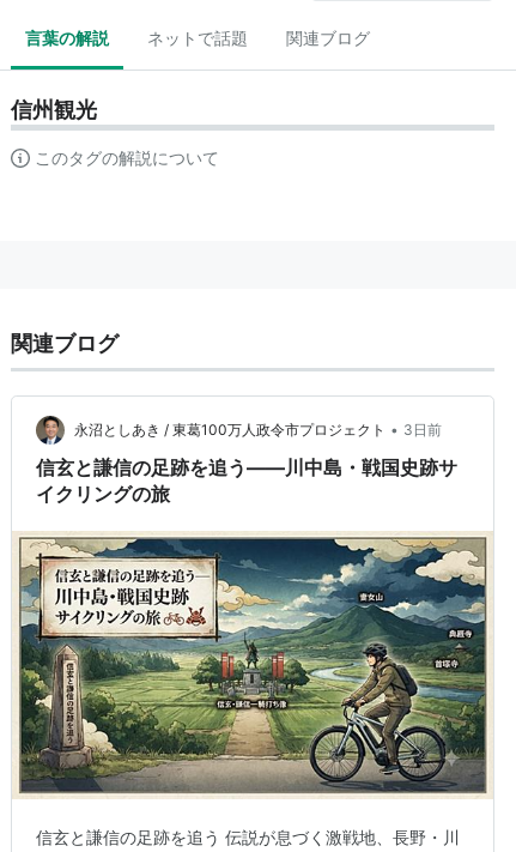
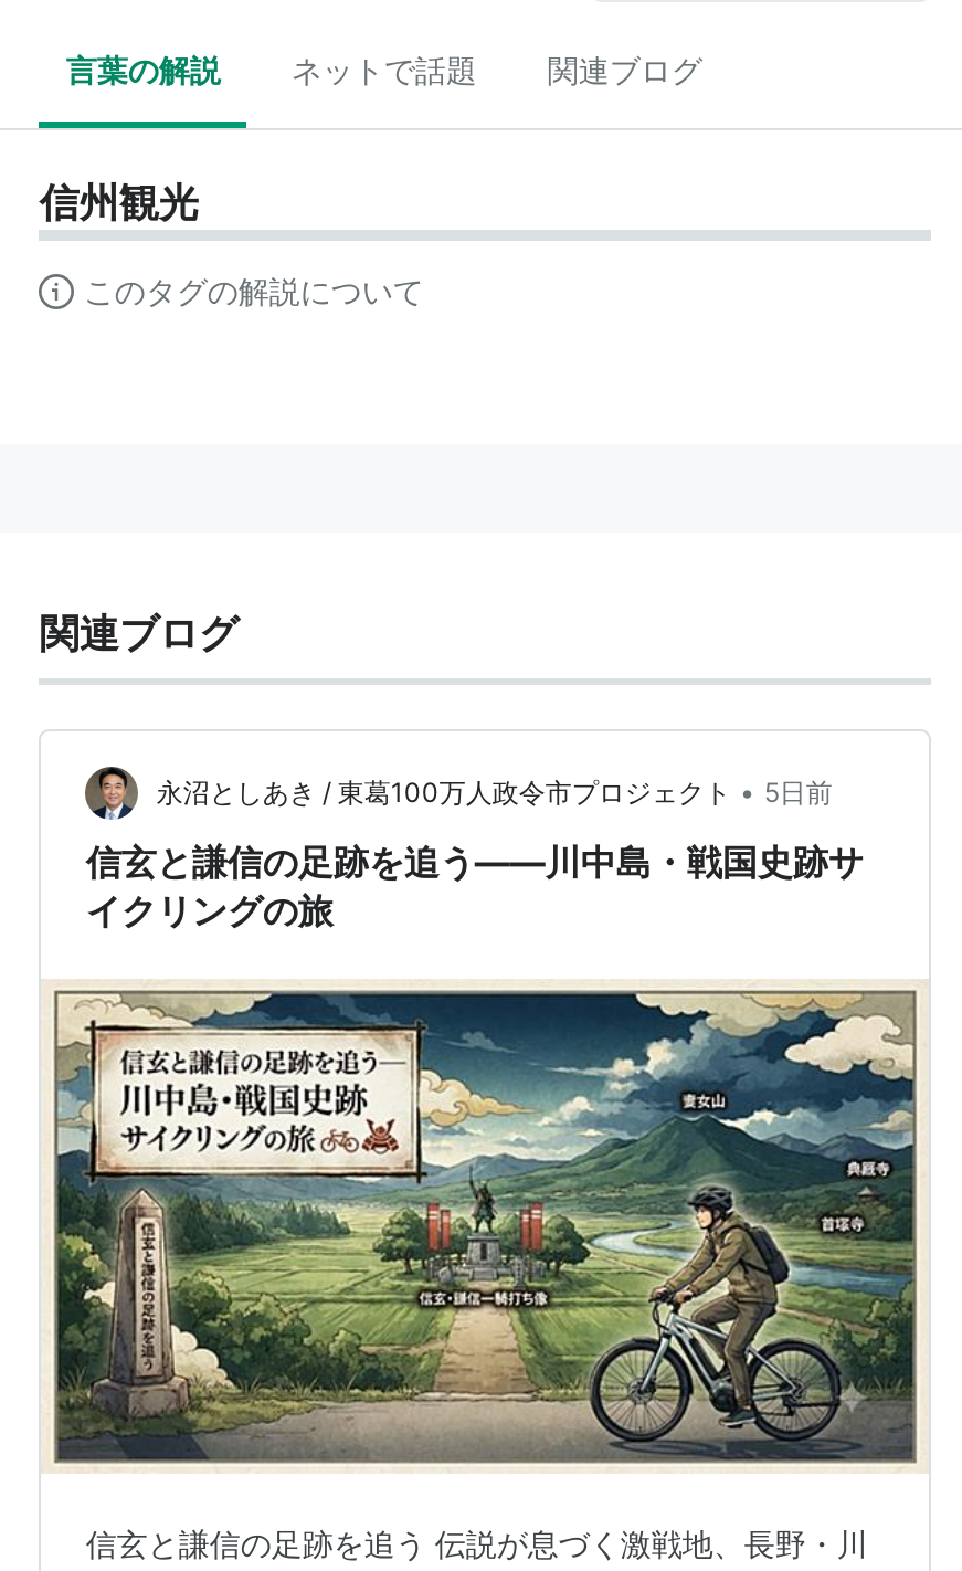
[75,420,442,439] 永沼としあき / 東葛100万人政令市プロジェクト • 3日前 -> [157,775,833,810] 永沼としあき / 東葛100万人政令市プロジェクト • 5日前

